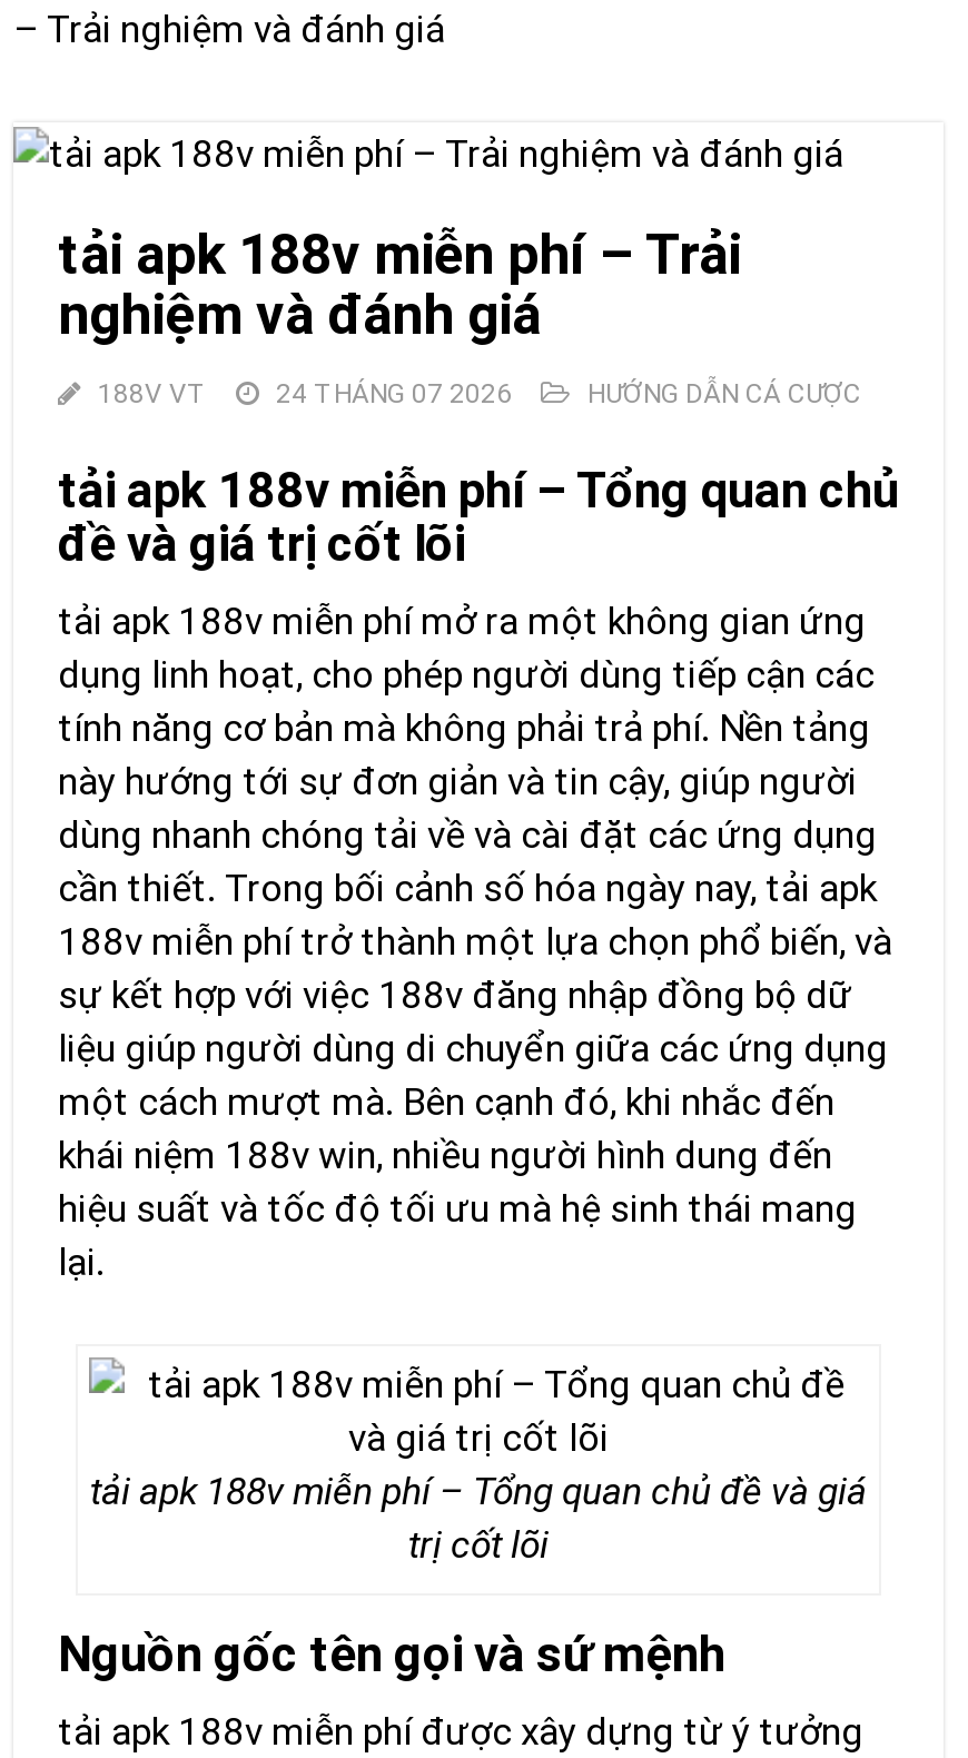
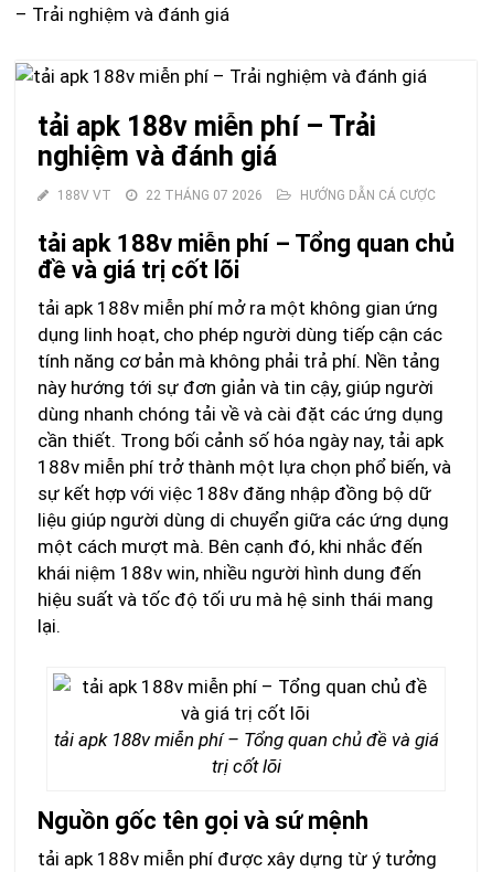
[276,377,512,408] 24 THÁNG 07 2026 -> [146,187,263,203] 22 THÁNG 07 2026

